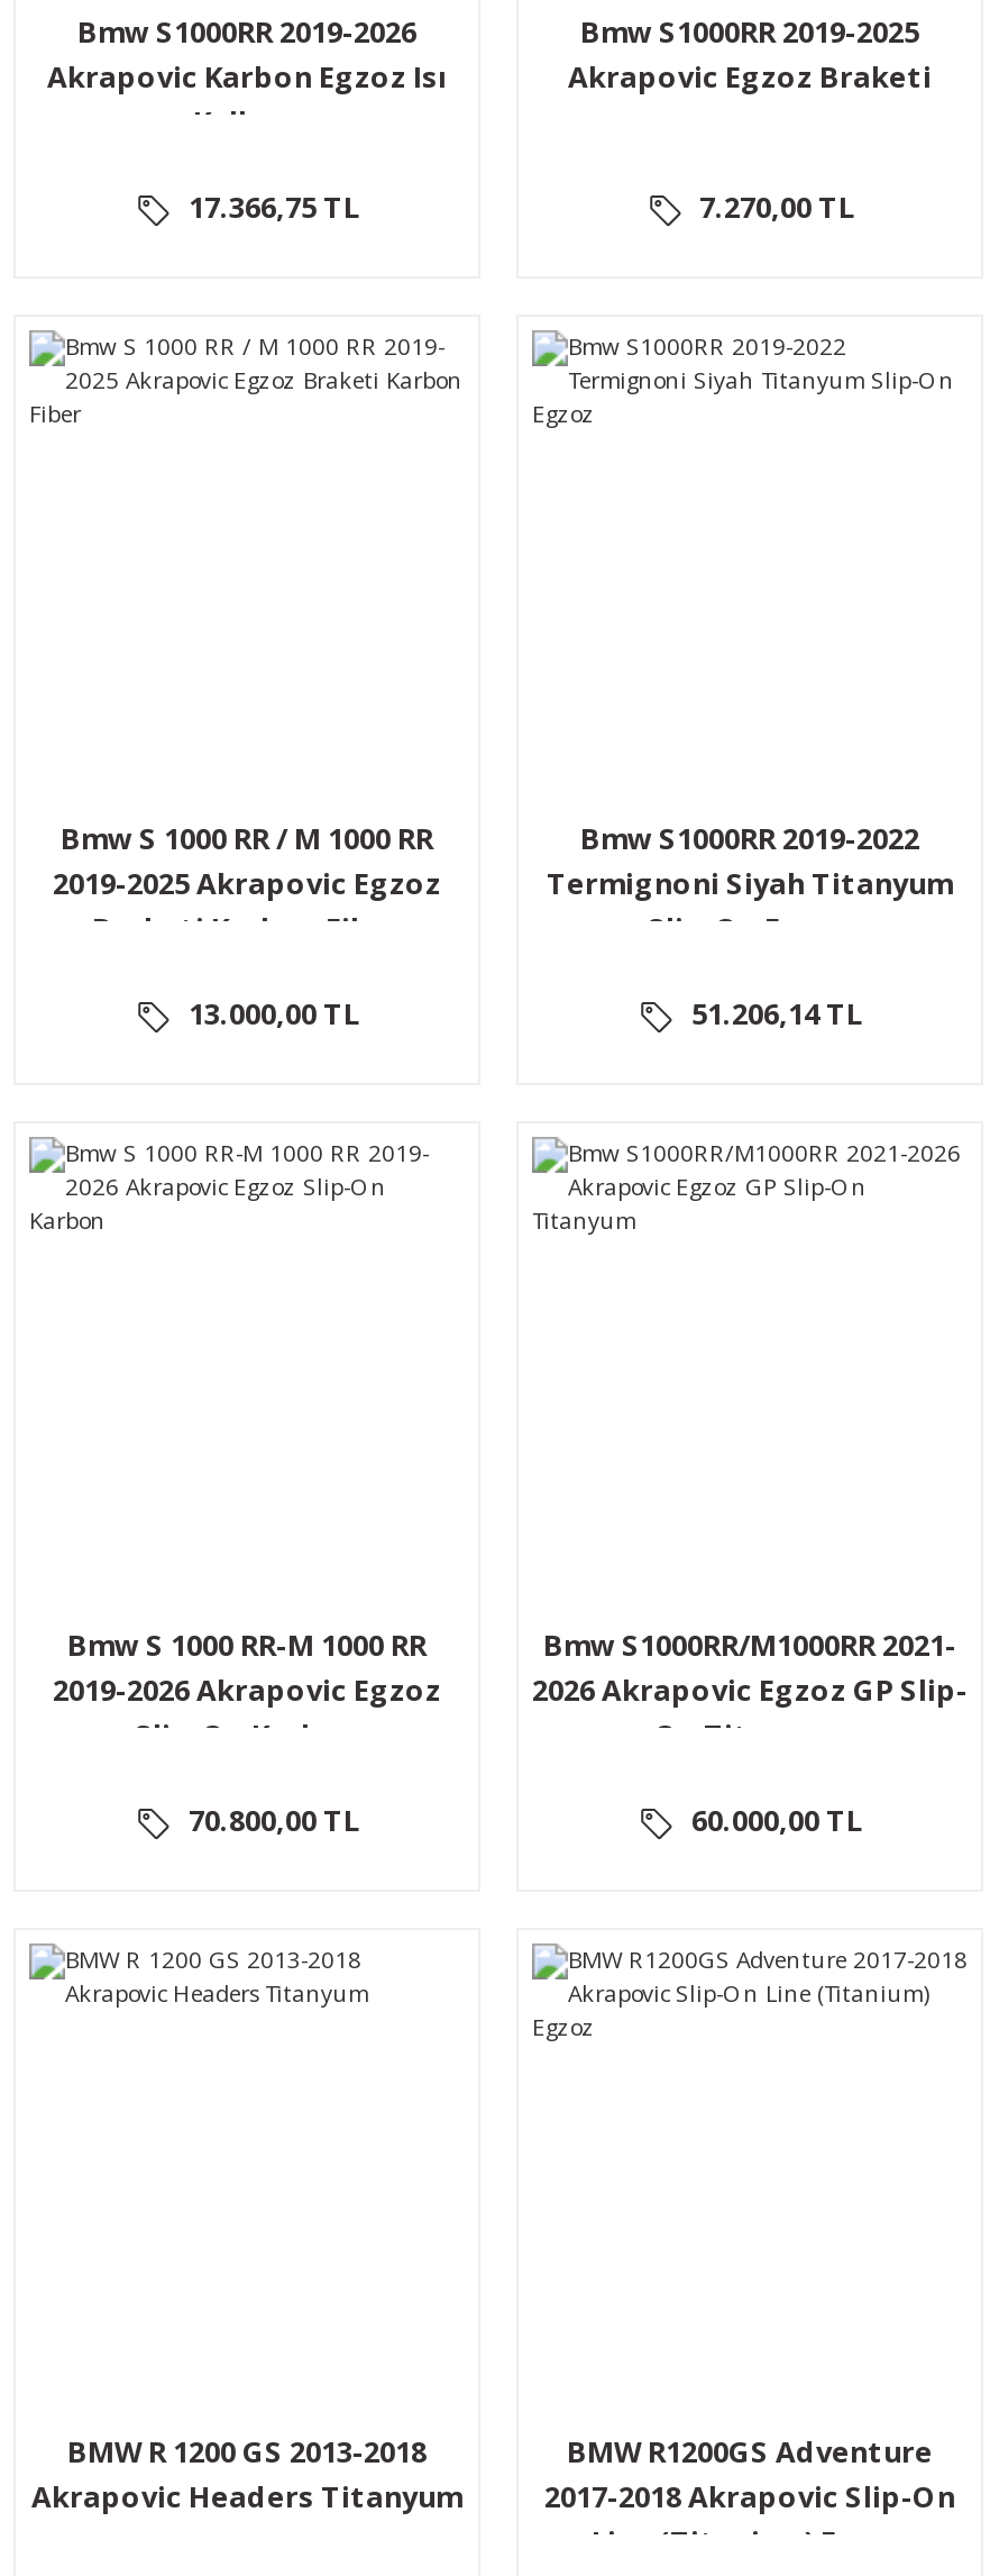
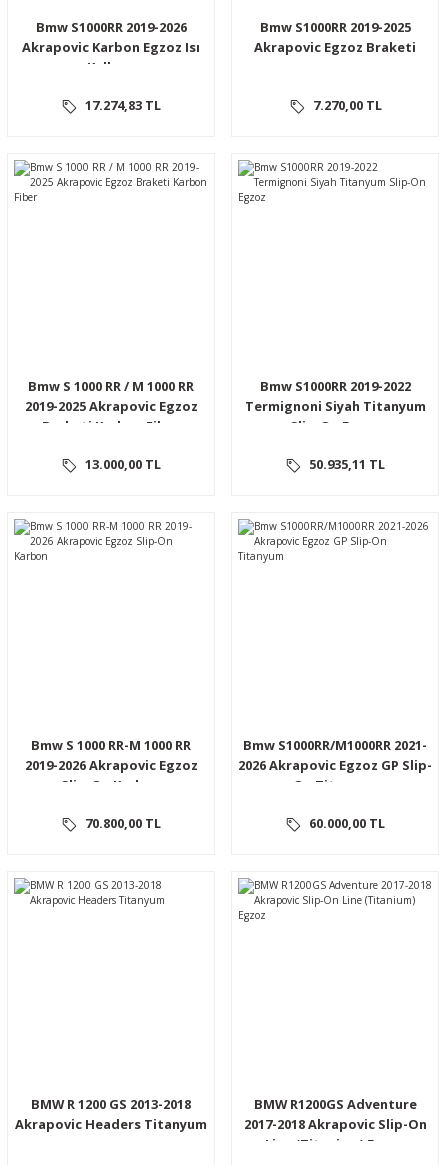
[182,186,359,227] 17.366,75 TL -> [82,96,161,114] 17.274,83 TL
[685,993,862,1034] 51.206,14 TL -> [306,455,385,473] 50.935,11 TL

